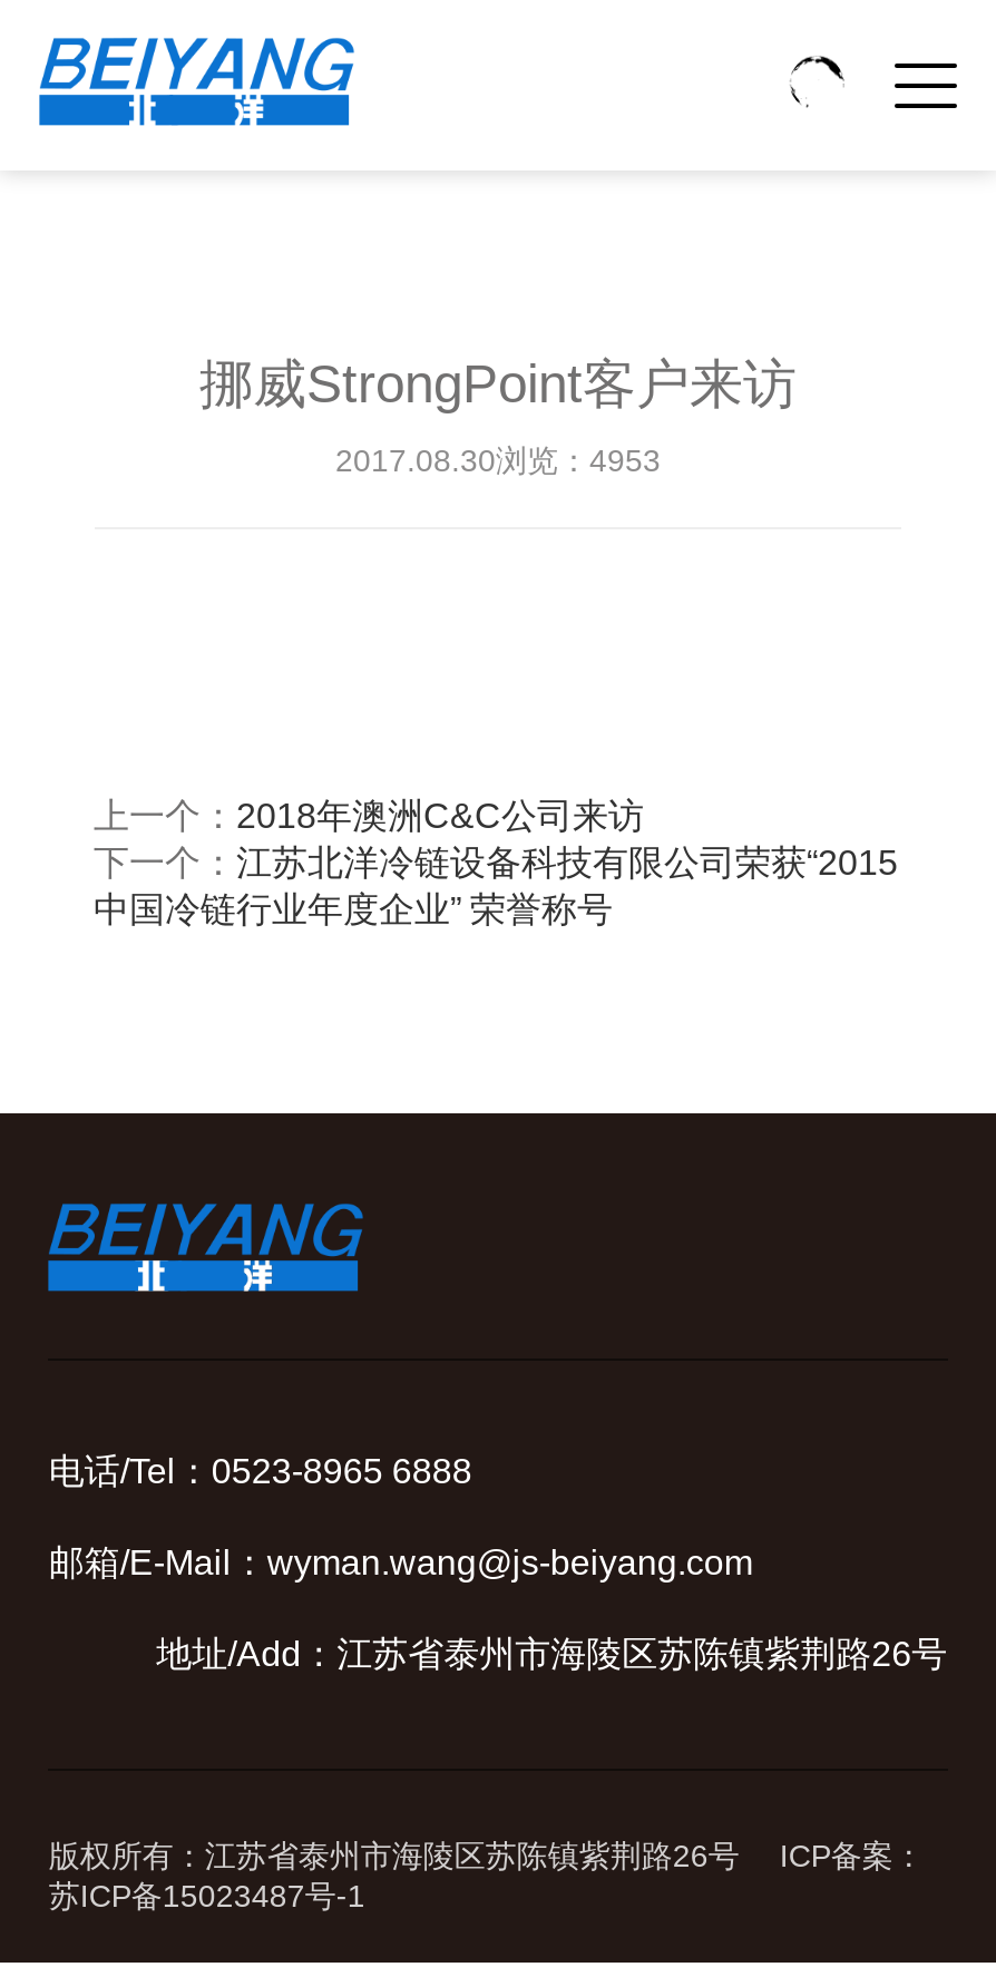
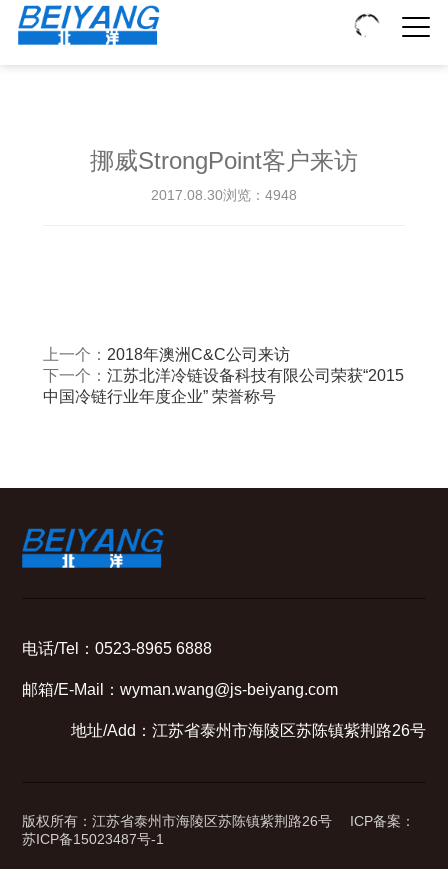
[335,442,661,478] 2017.08.30浏览：4953 -> [151,187,297,203] 2017.08.30浏览：4948

